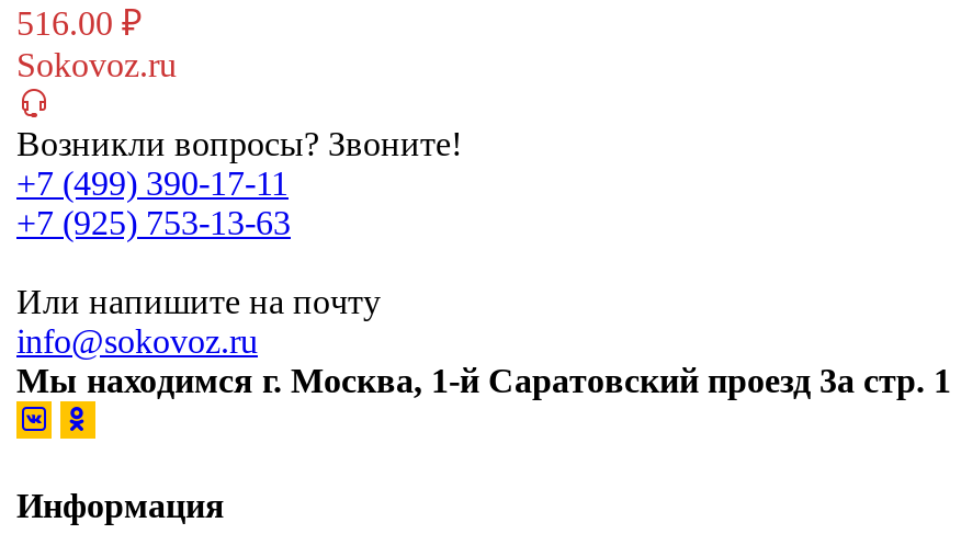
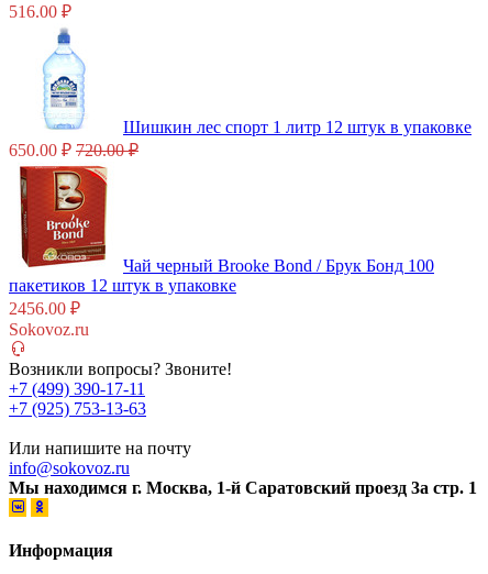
none -> [9,27,472,159] [image] | Шишкин лес спорт 1 литр 12 штук в упаковке | 650.00 ₽ 720.00 ₽
none -> [9,167,434,318] [image] | Чай черный Brooke Bond / Брук Бонд 100 | пакетиков 12 штук в упаковке | 2456.00 ₽

